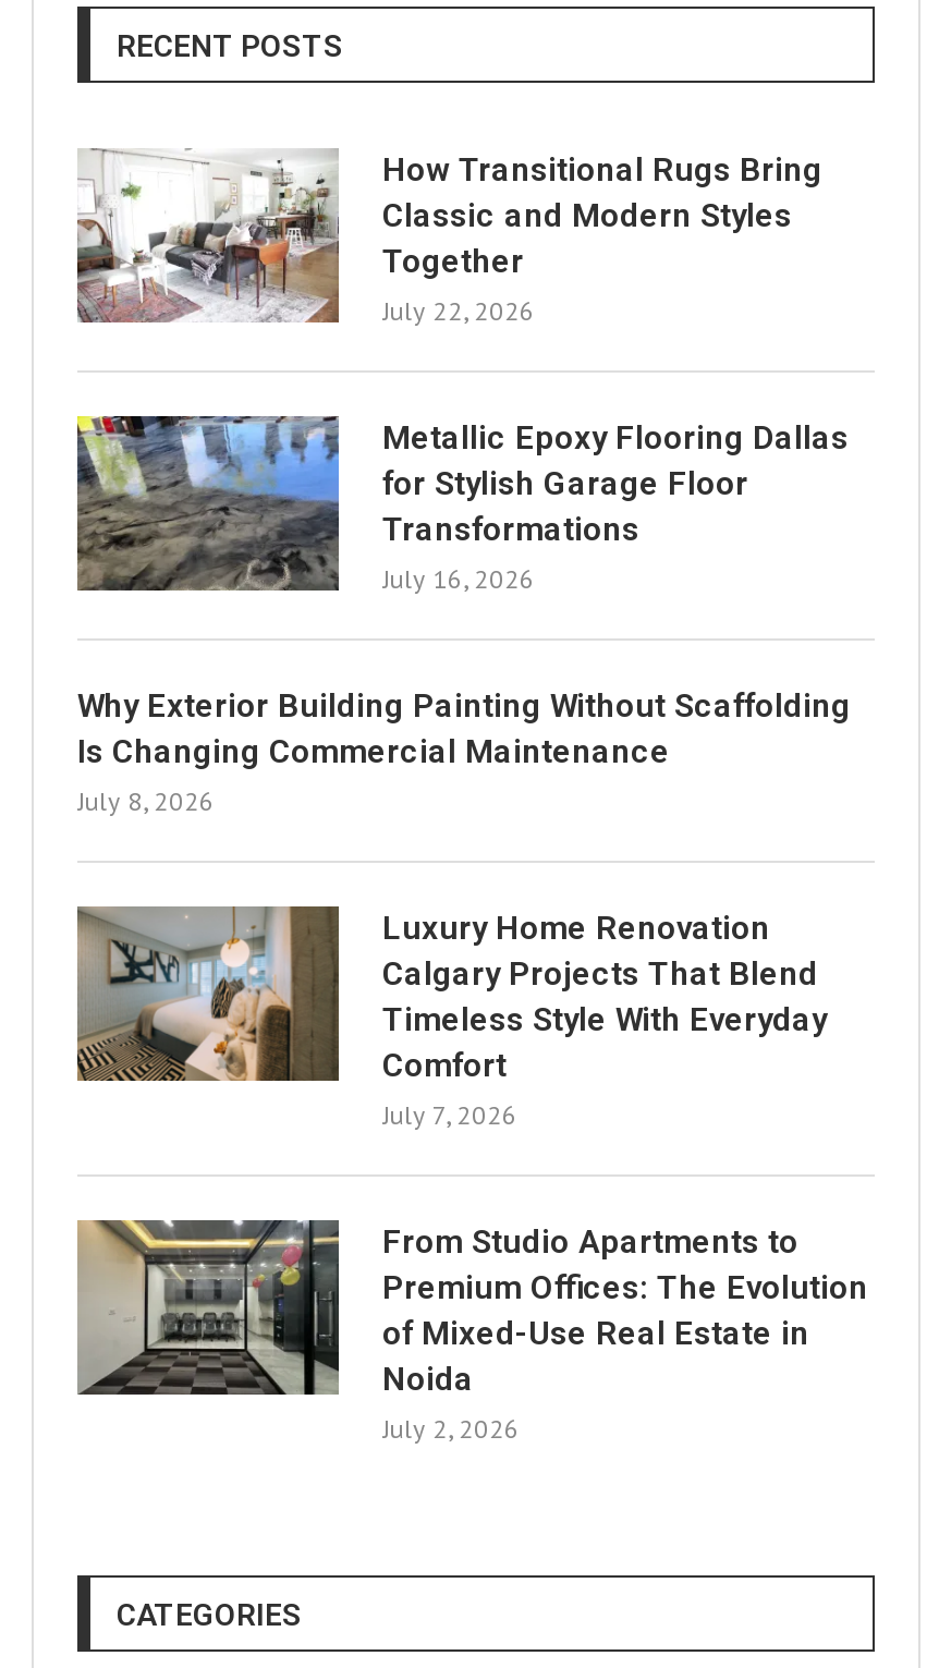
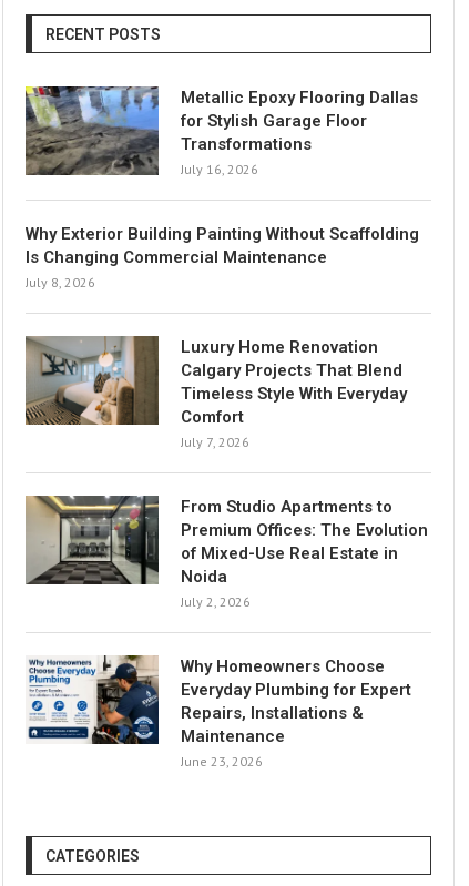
[77,148,822,327] [image] | How Transitional Rugs Bring | Classic and Modern Styles | Together | July 22, 2026 -> none
moved [73,412,868,1445] -> [23,84,428,610]: [image] | Metallic Epoxy Flooring Dallas | for Stylish Garage Floor | ... | Noida | July 2, 2026
none -> [27,654,411,770] [image] | Why Homeowners Choose | Everyday Plumbing for Expert | Repairs, Installations & | Maintenance | June 23, 2026

